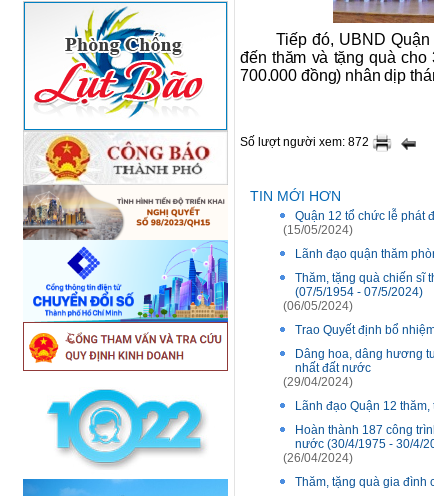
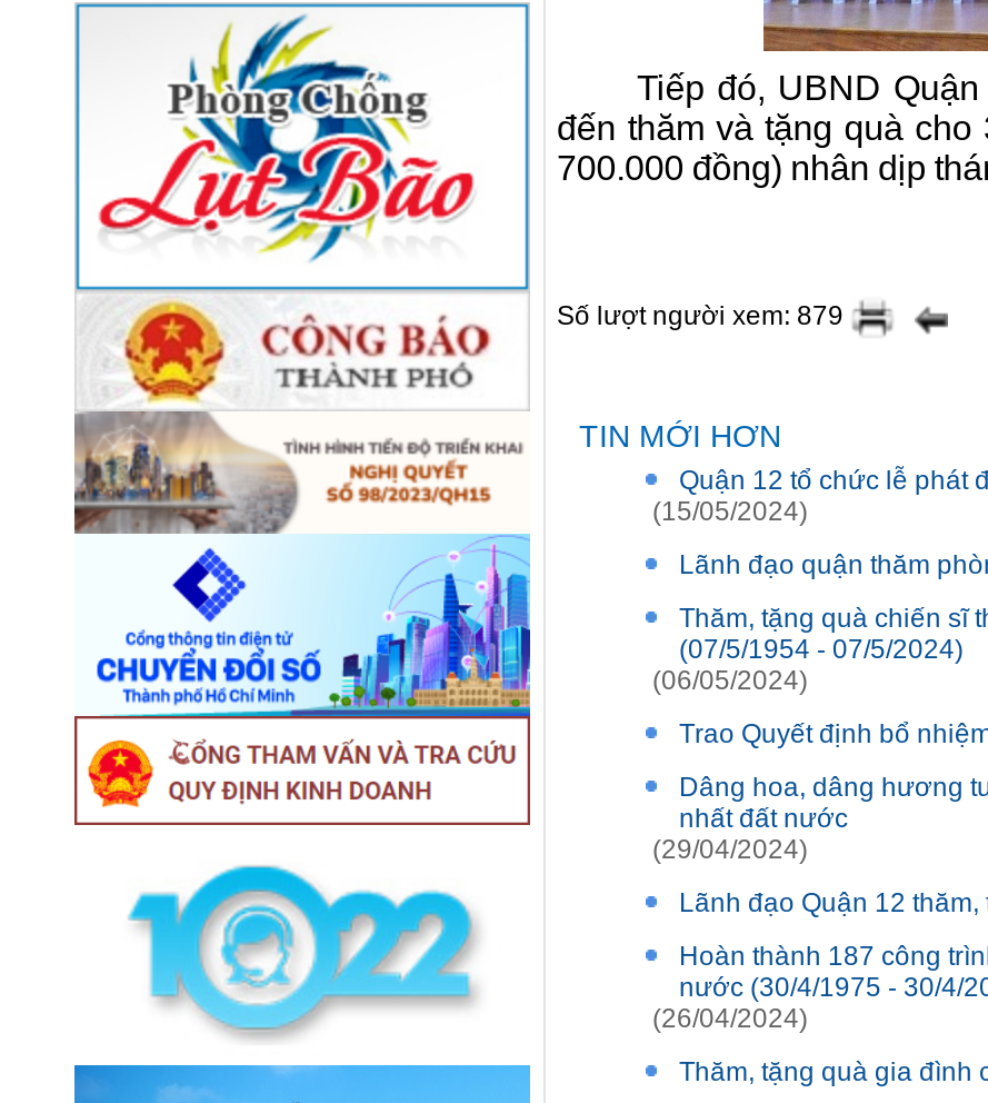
[240,135,372,149] Số lượt người xem: 872 -> [557,301,850,332] Số lượt người xem: 879

